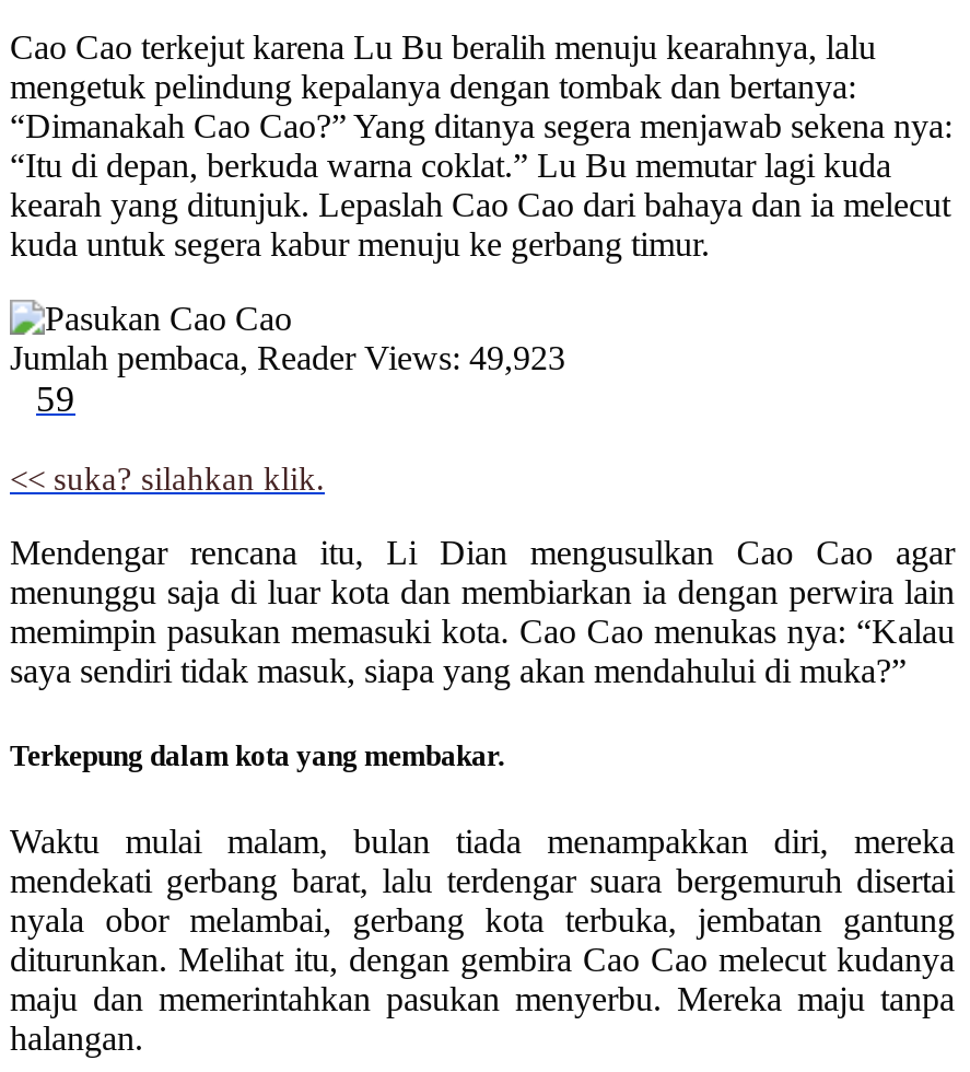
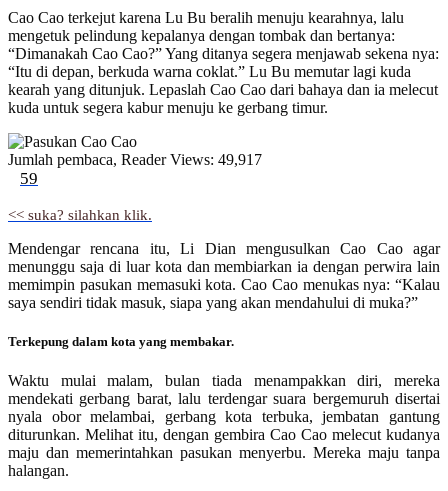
[10,339,565,376] Jumlah pembaca, Reader Views: 49,923 -> [8,151,262,168] Jumlah pembaca, Reader Views: 49,917

